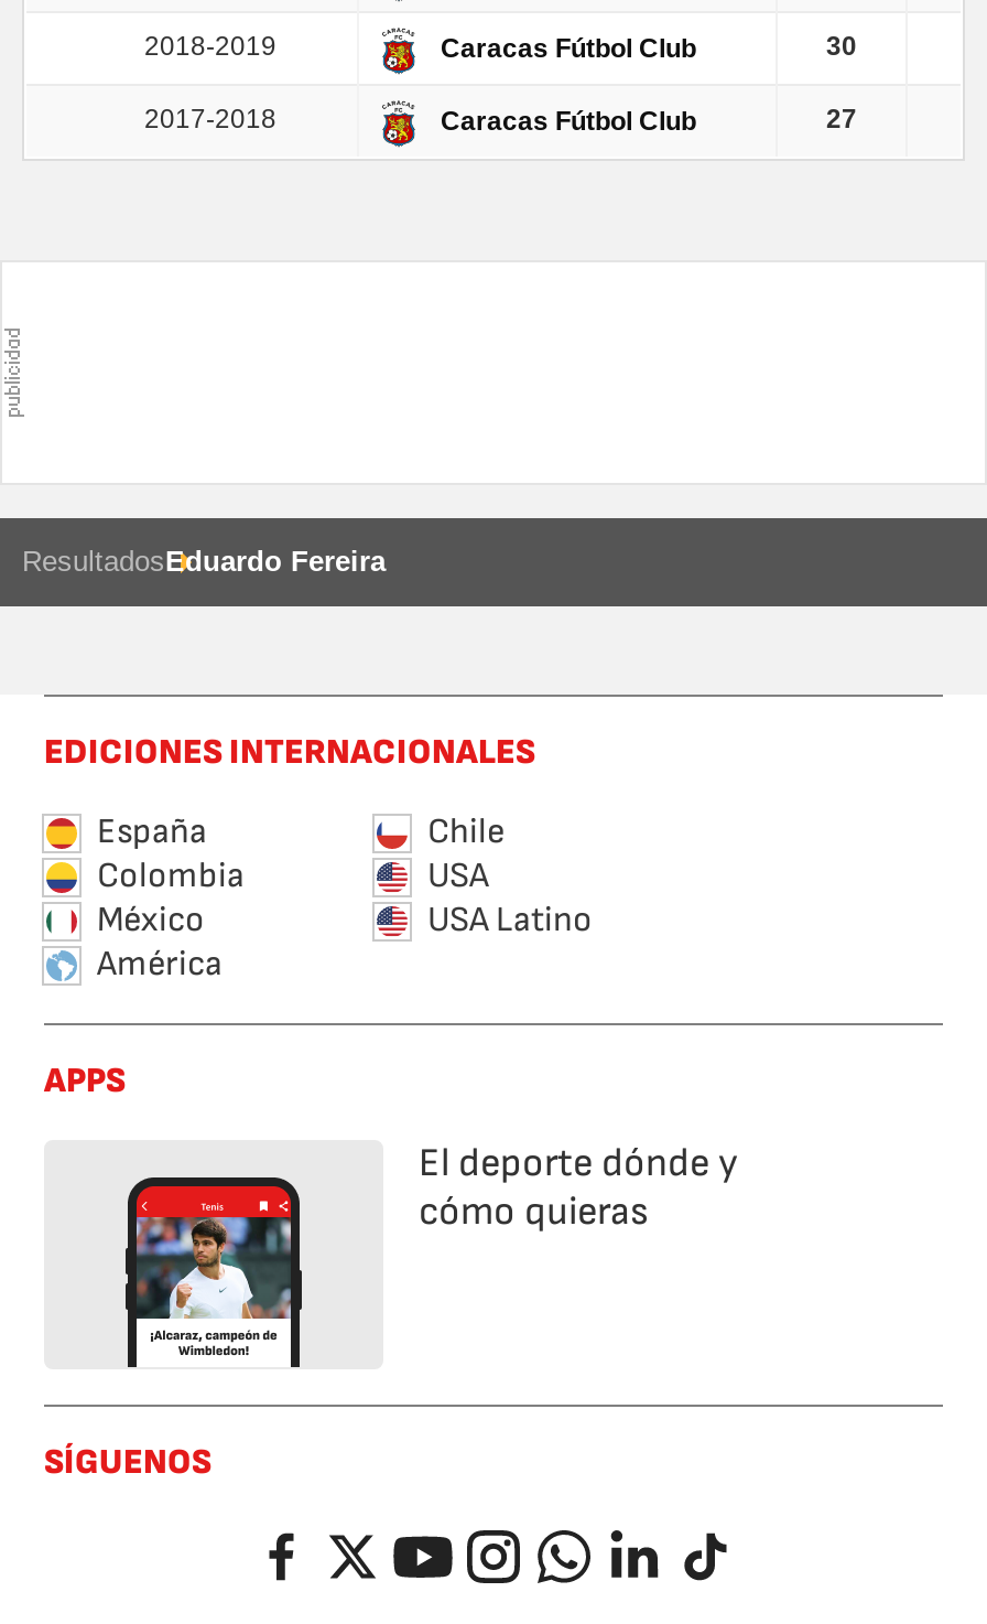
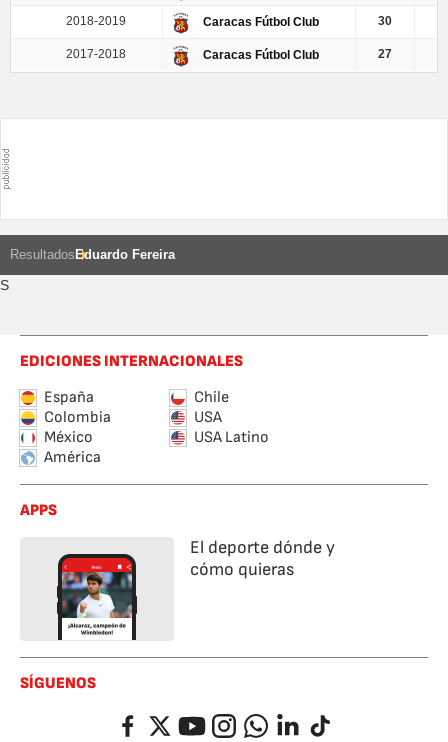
none -> [0,277,9,293] S

